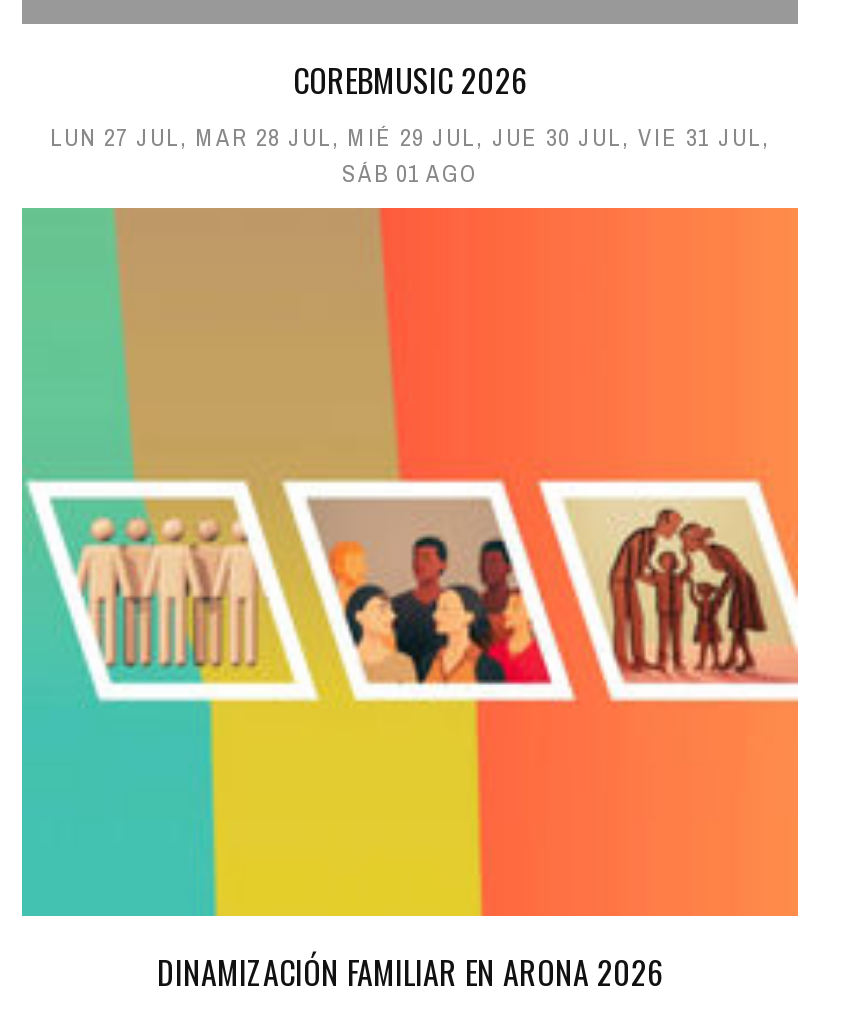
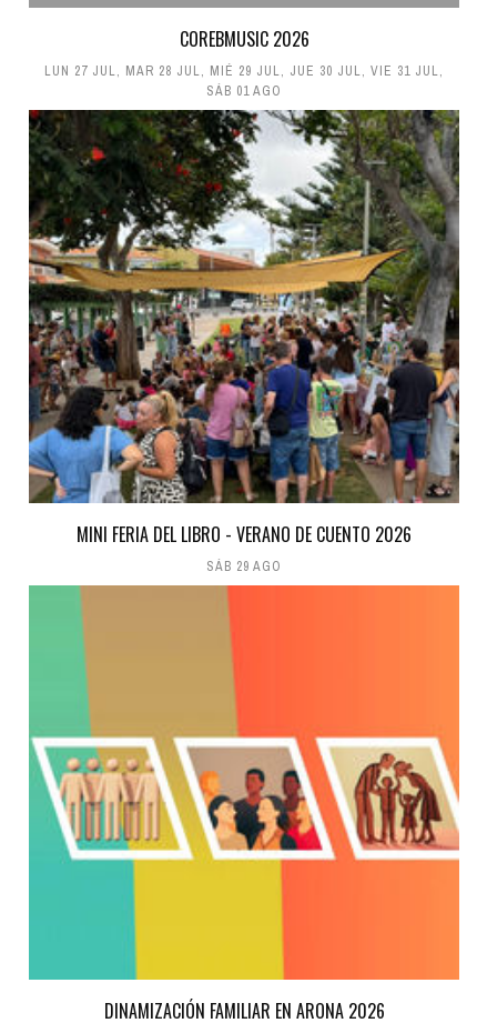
none -> [28,109,460,576] [image] | MINI FERIA DEL LIBRO - VERANO DE CUENTO 2026 | SÁB 29 AGO

